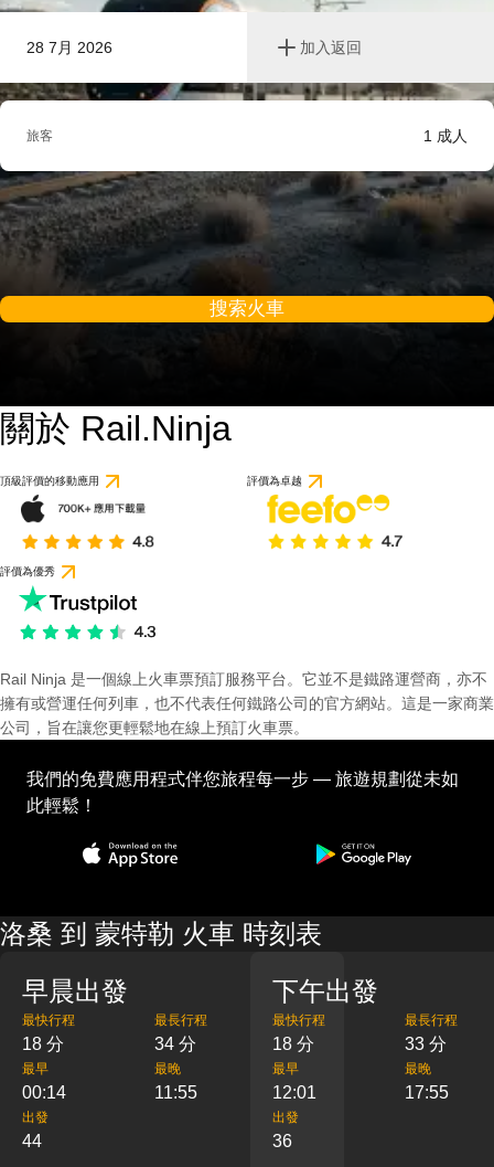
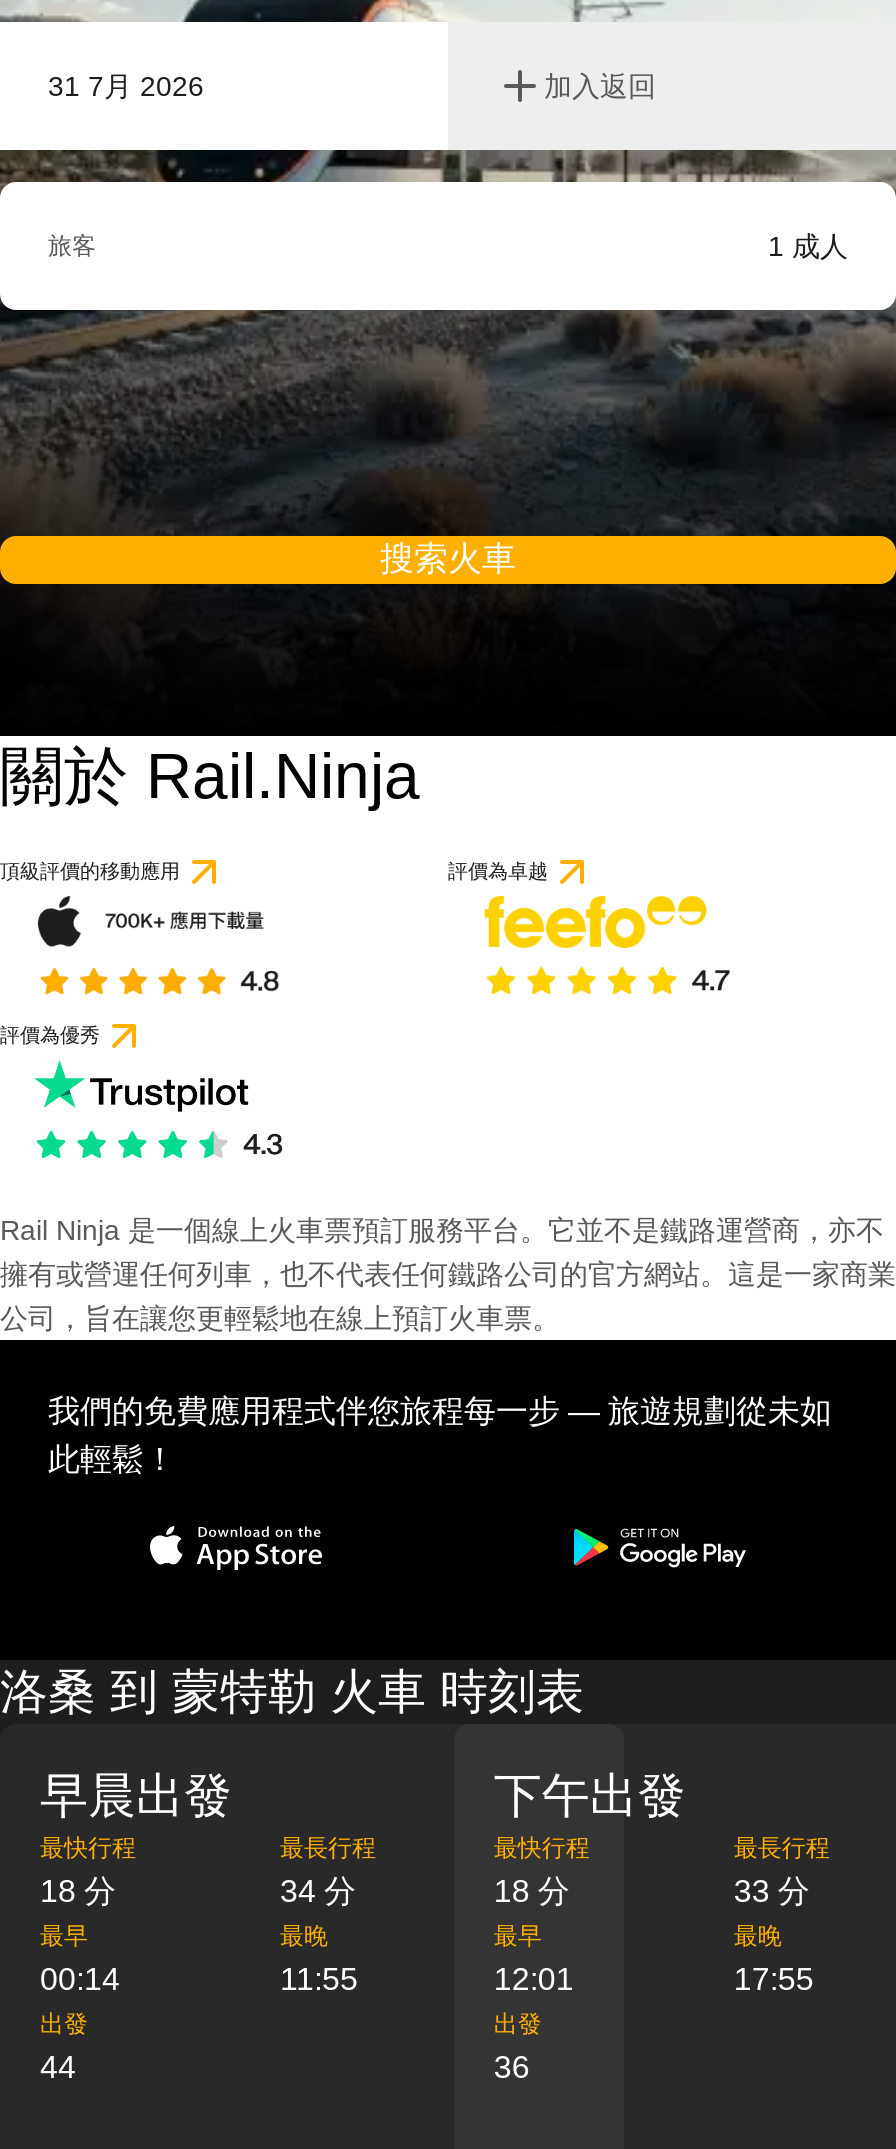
[26,39,112,56] 28 7月 2026 -> [48,70,204,102] 31 7月 2026

